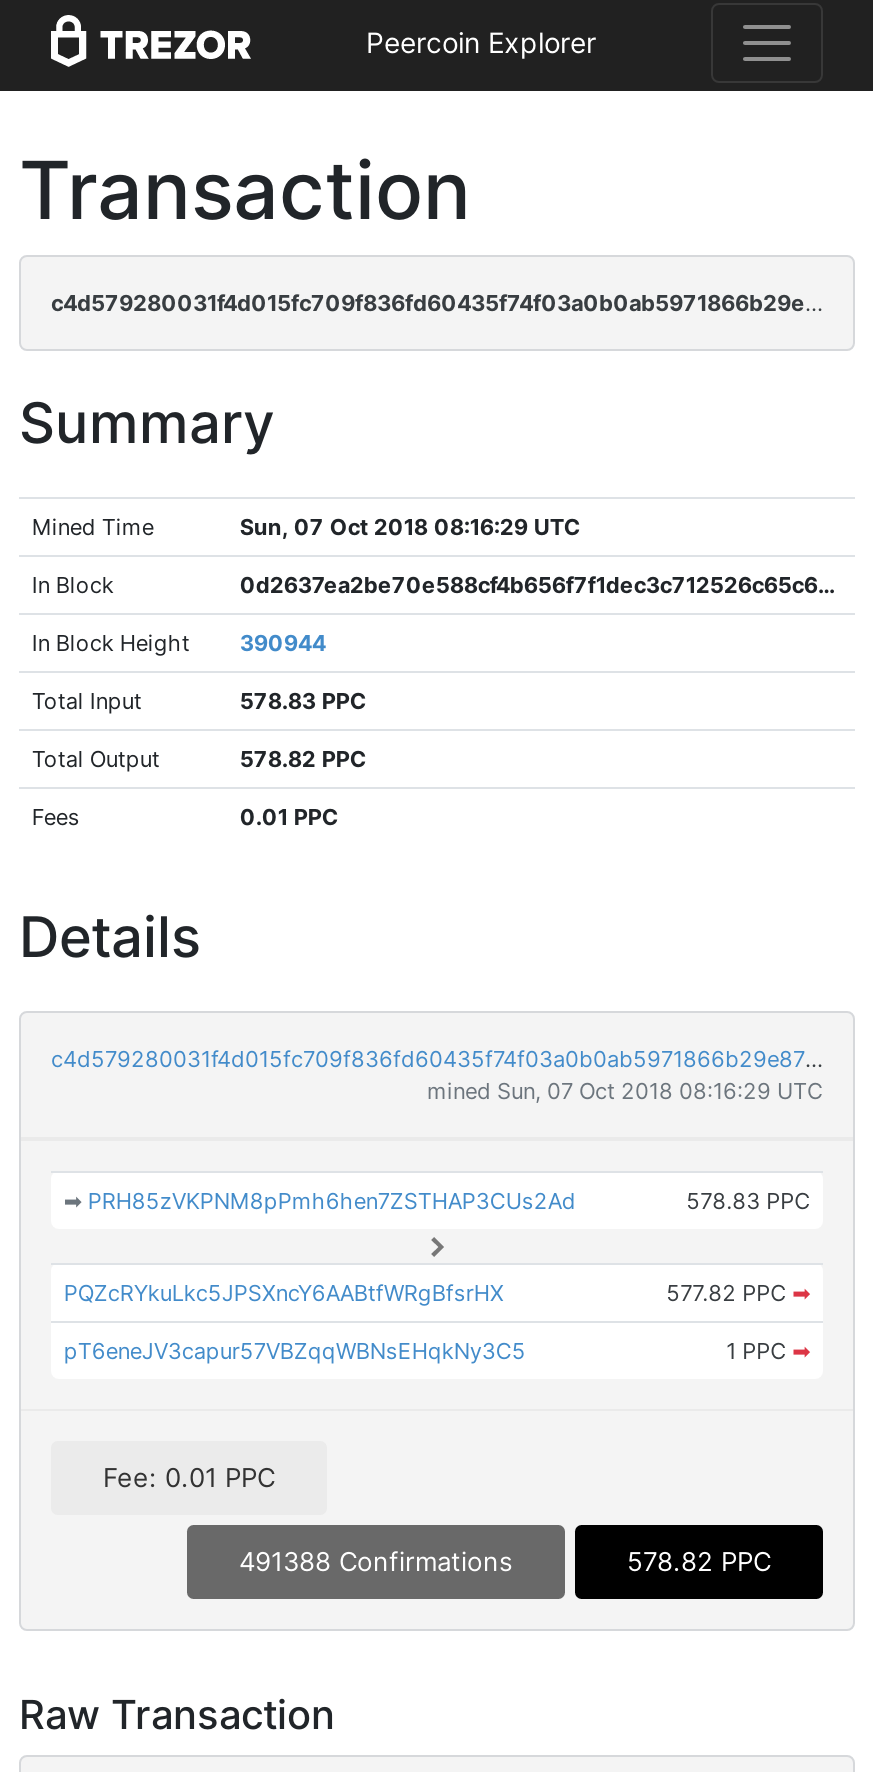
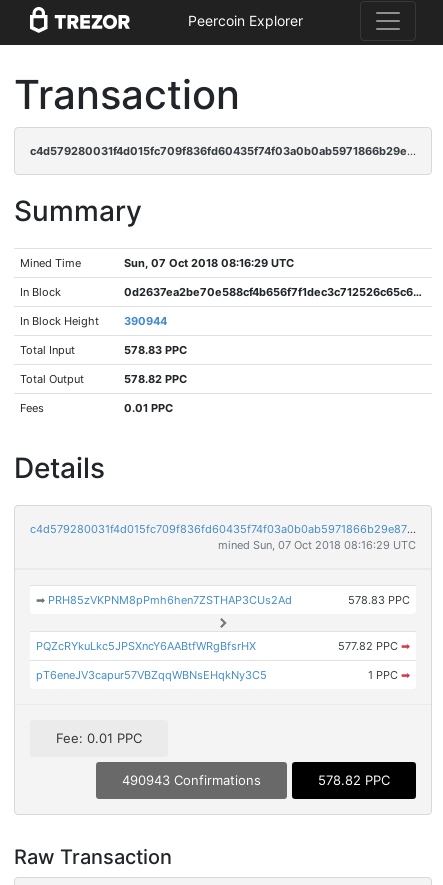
[239,1546,513,1578] 491388 Confirmations -> [122,772,261,788] 490943 Confirmations

